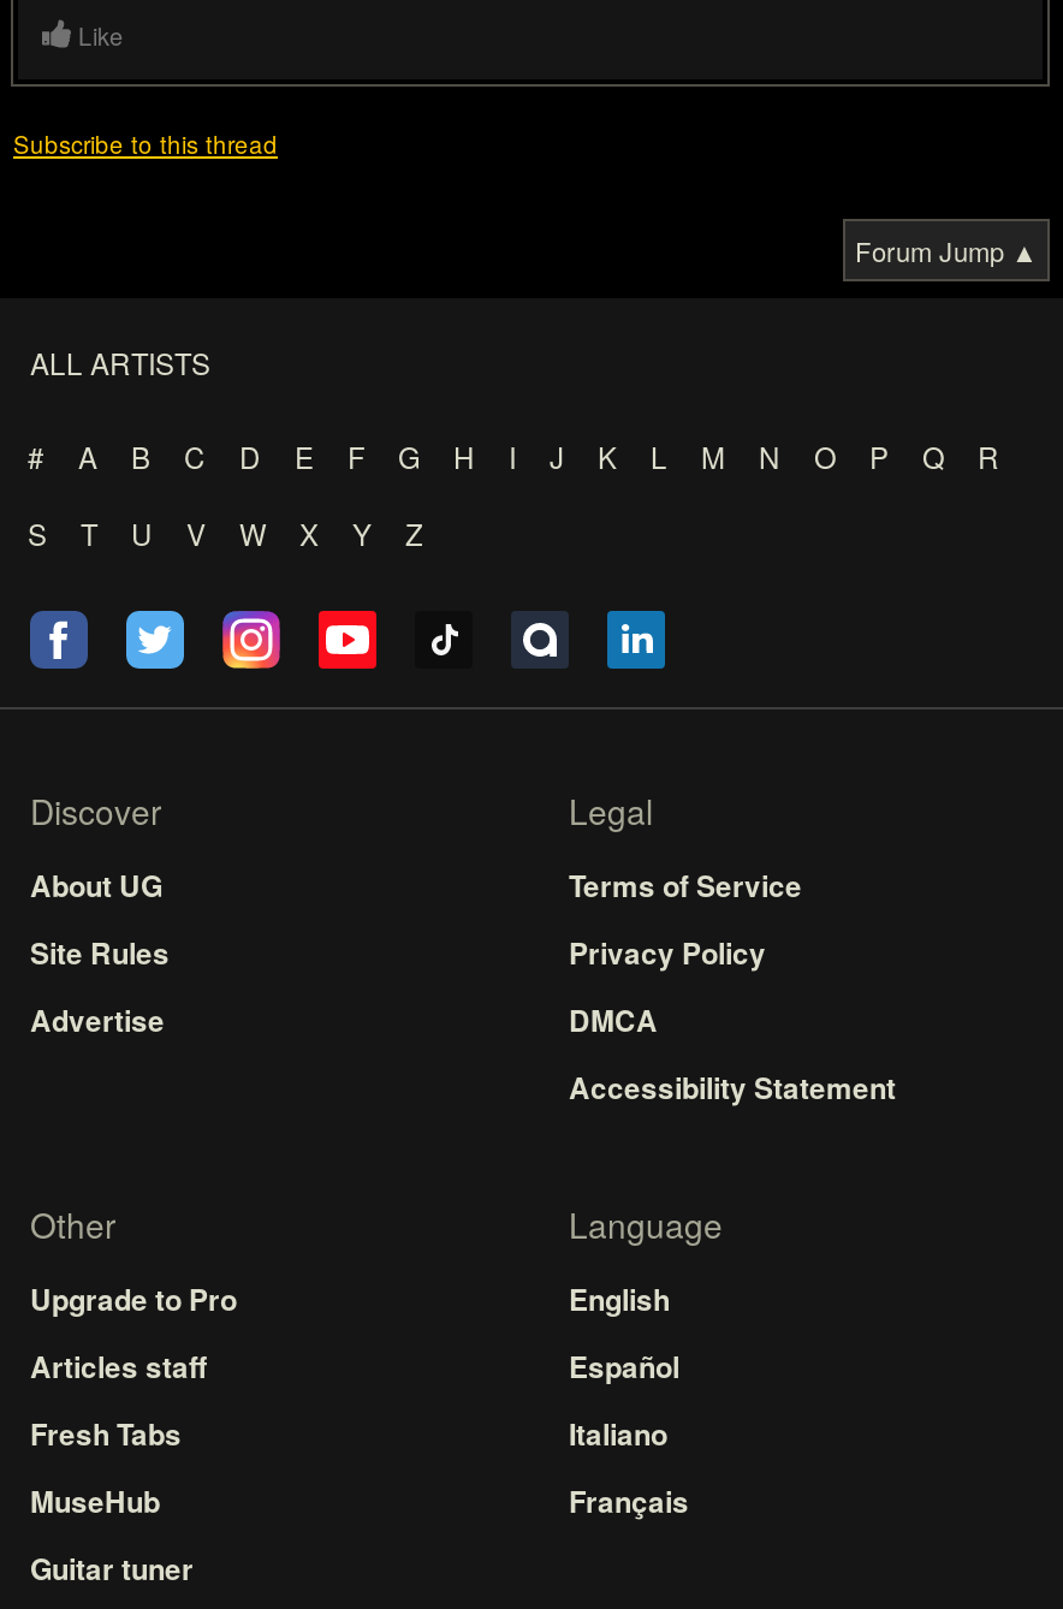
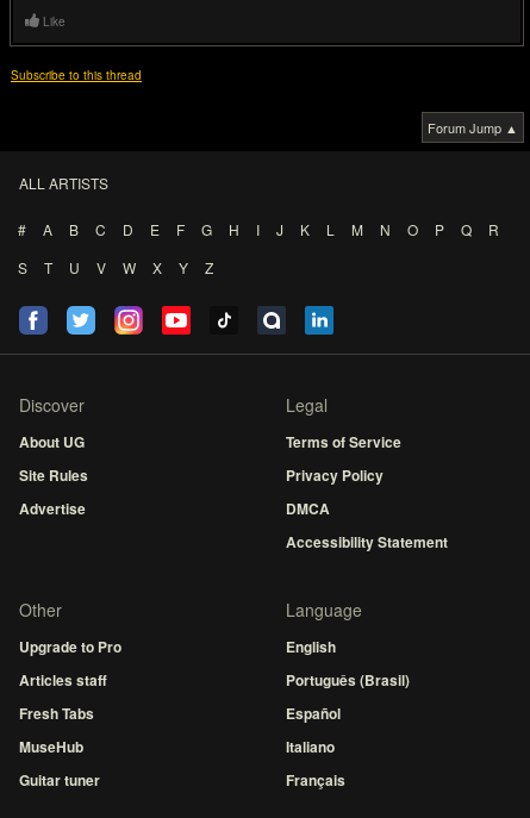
moved [569,1344,689,1522] -> [286,703,345,791]: Español | Italiano | Français
none -> [286,669,410,691] Português (Brasil)

